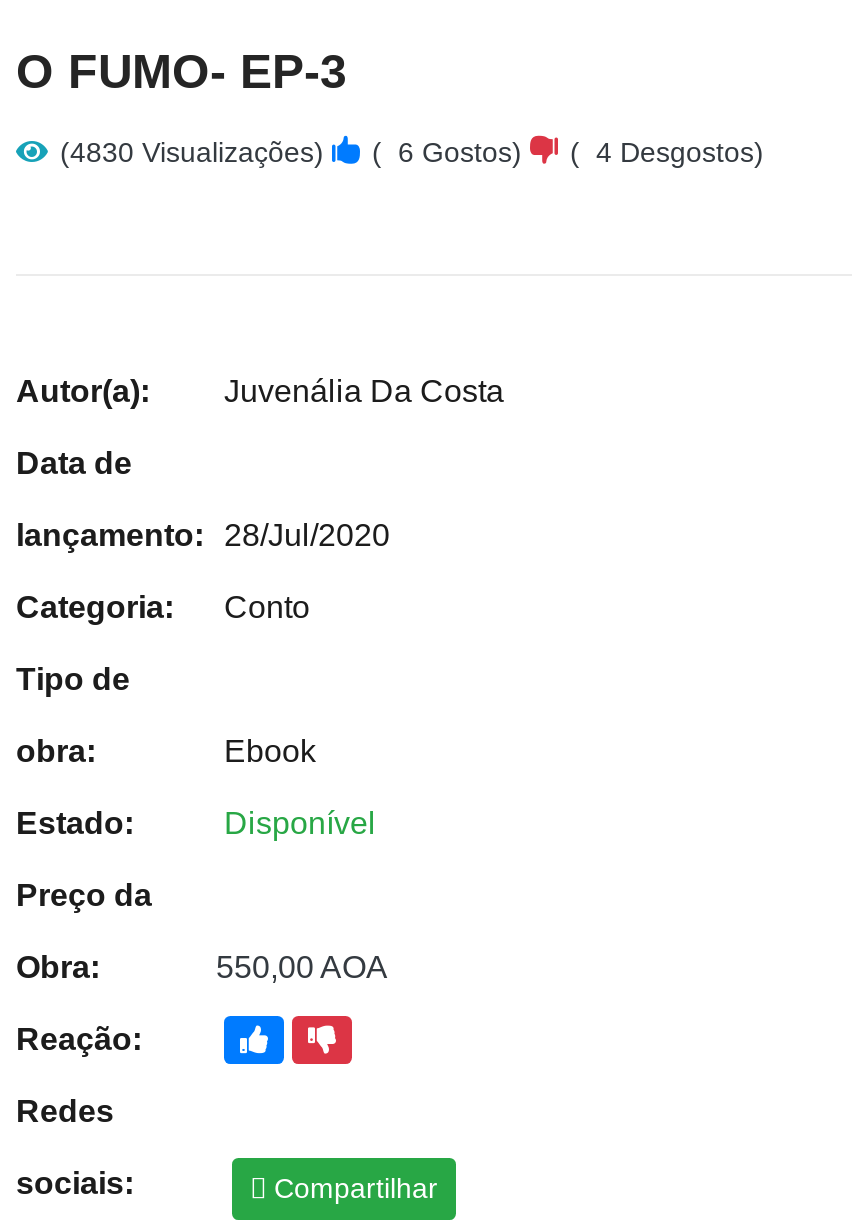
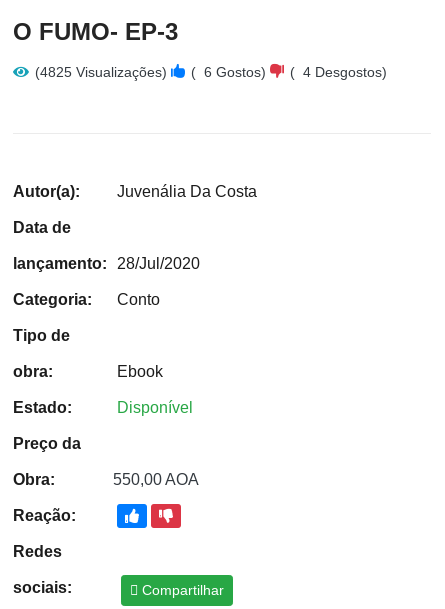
[60,136,324,168] (4830 Visualizações) -> [35,64,167,80] (4825 Visualizações)

